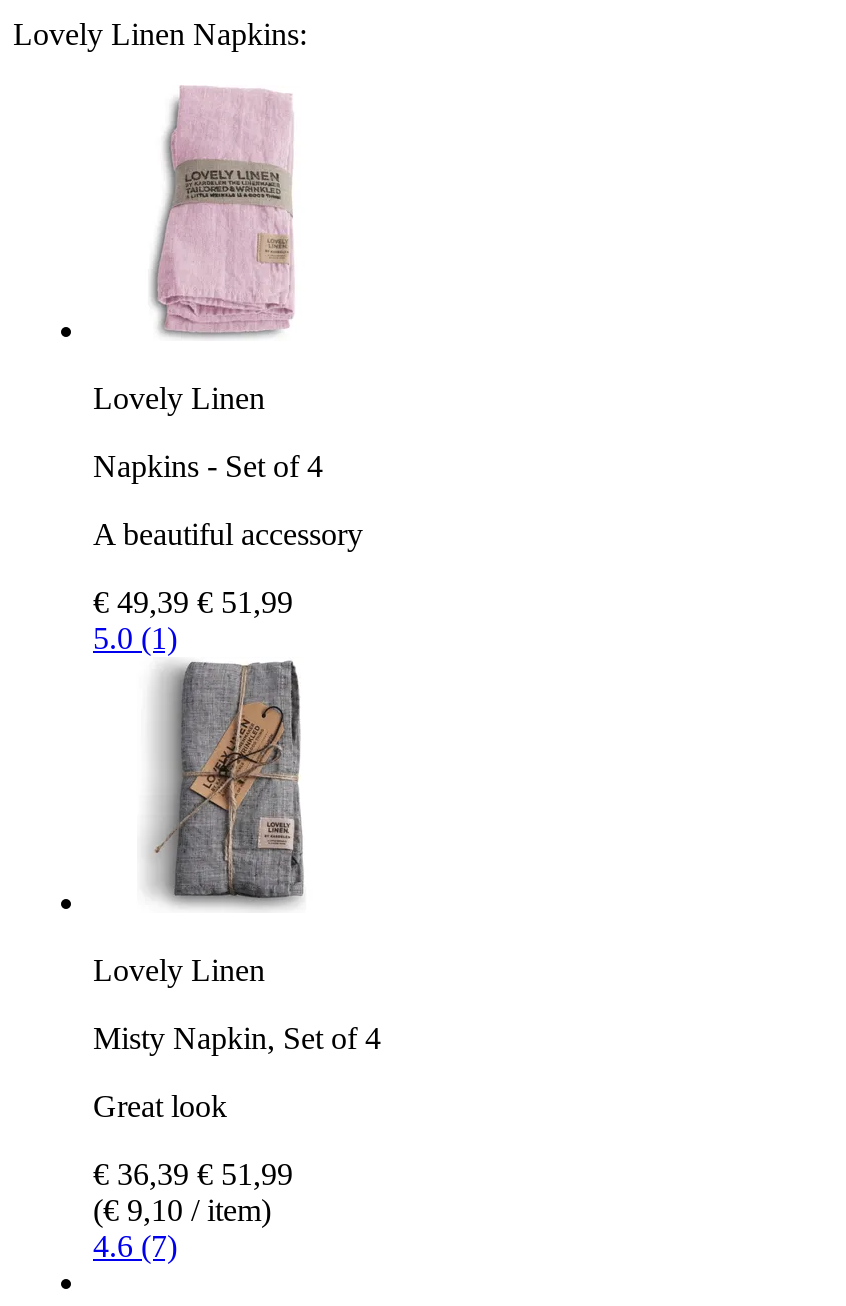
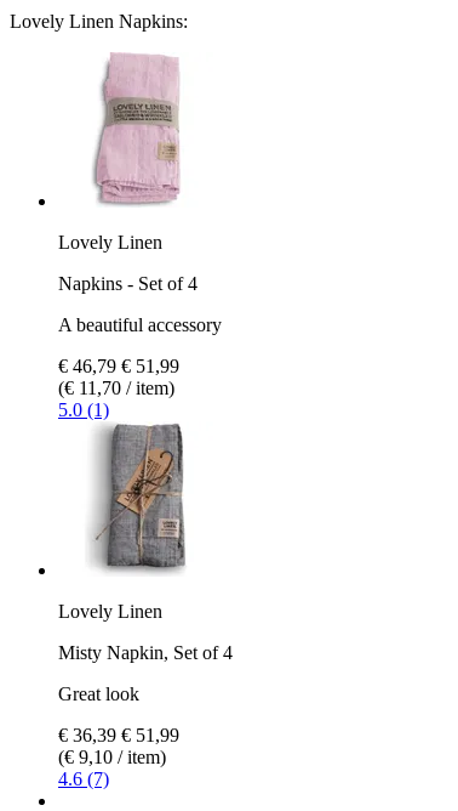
[93,585,293,619] € 49,39 € 51,99 -> [58,355,179,398] € 46,79 € 51,99 | (€ 11,70 / item)

